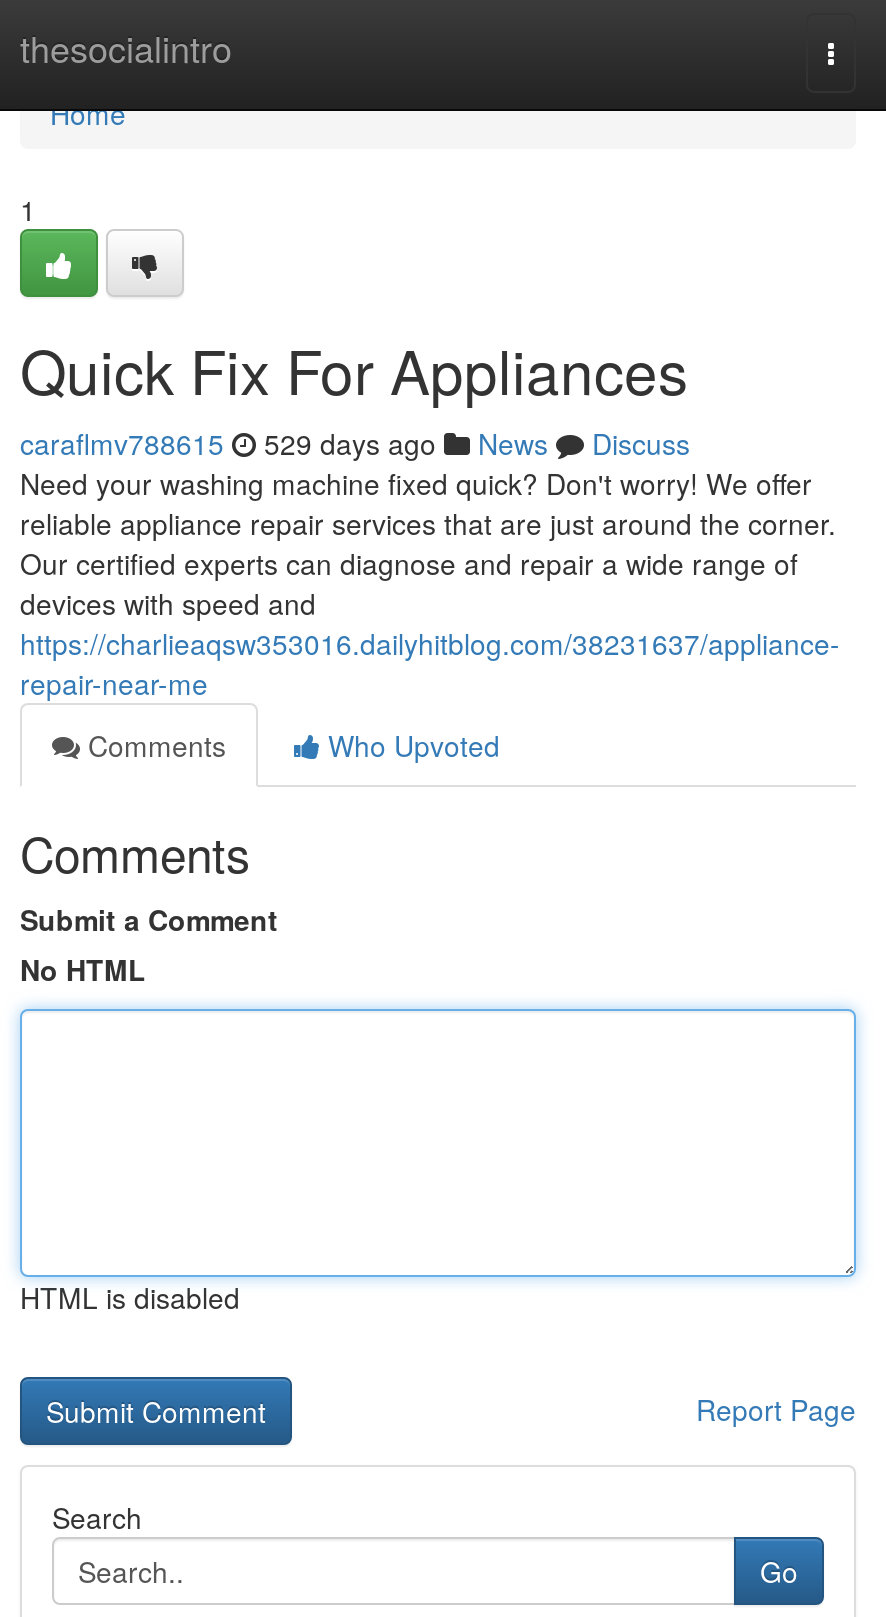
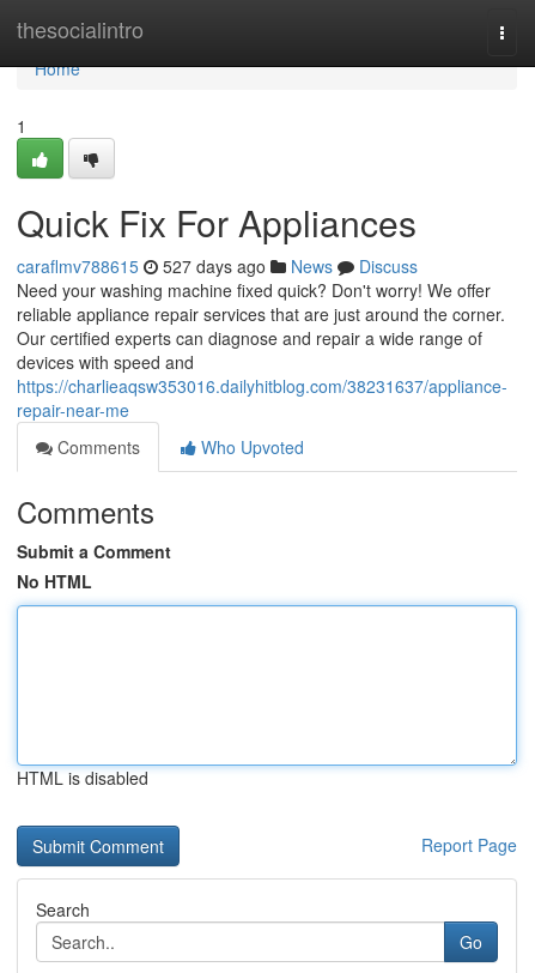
[20,423,690,463] caraflmv788615 529 days ago News Discuss -> [17,254,418,278] caraflmv788615 527 days ago News Discuss

